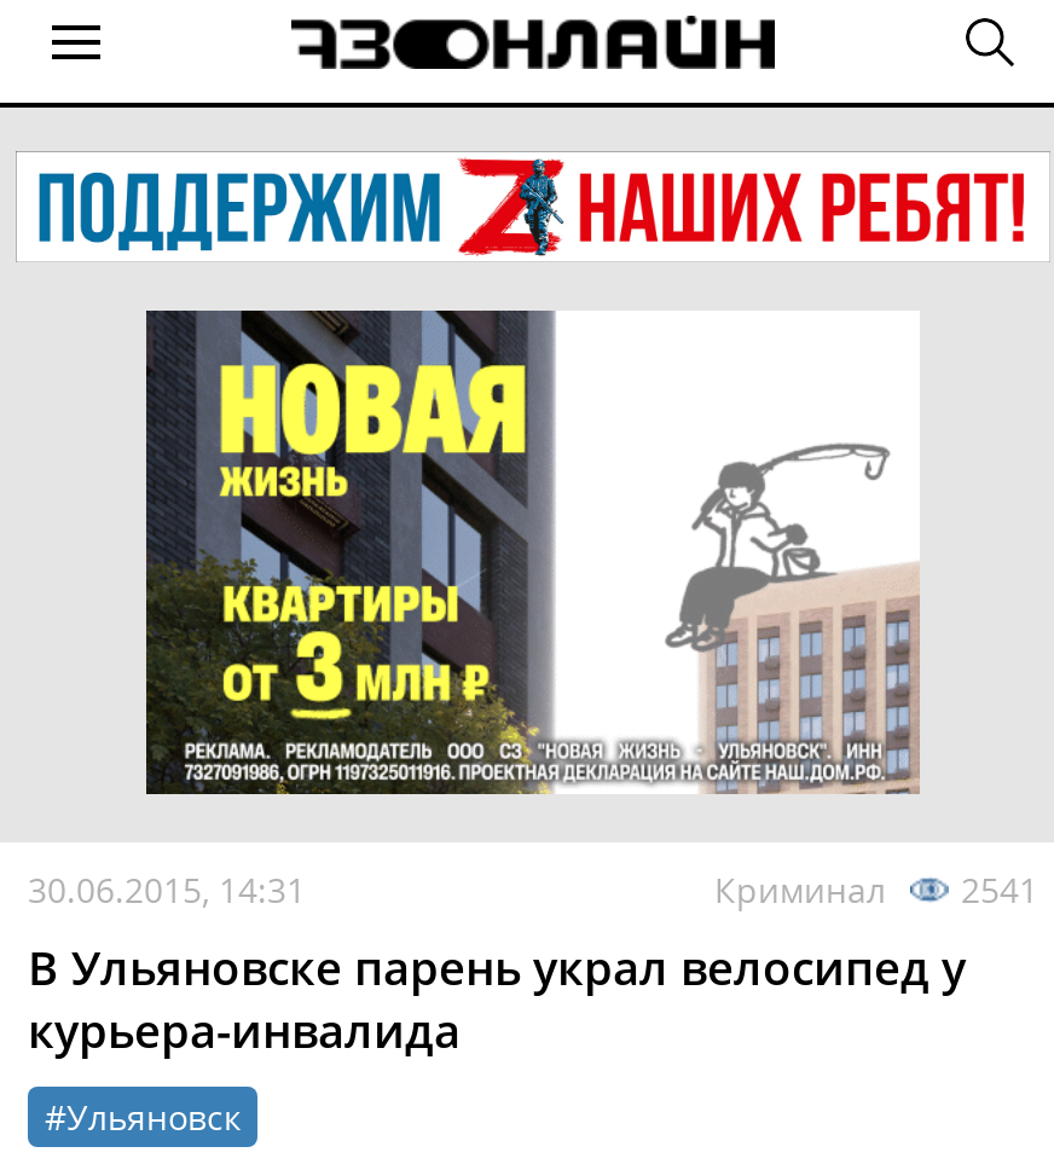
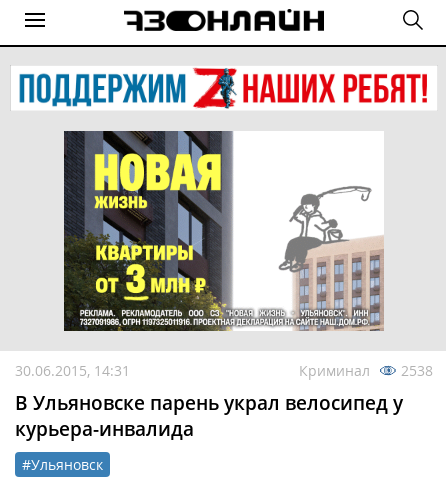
[714,867,1038,913] Криминал 2541 -> [299,361,433,380] Криминал 2538

